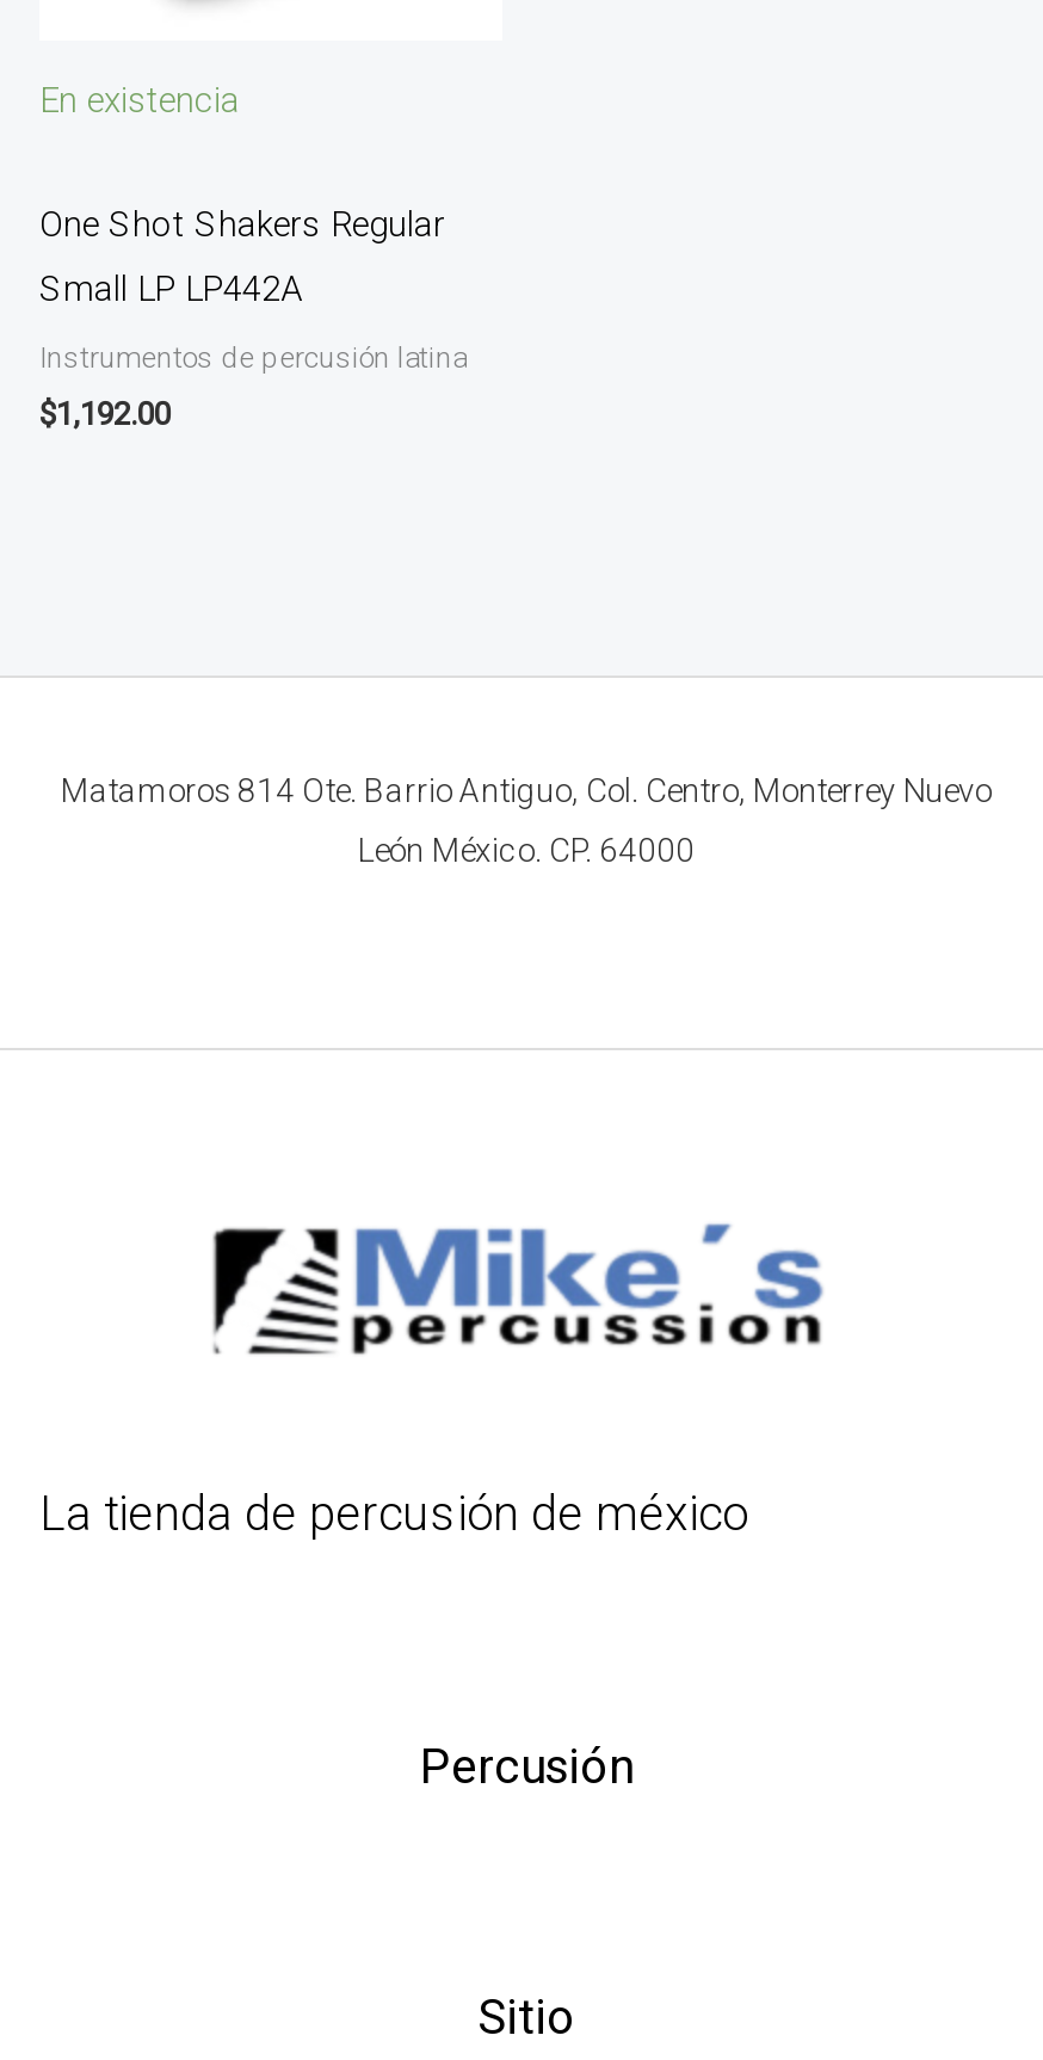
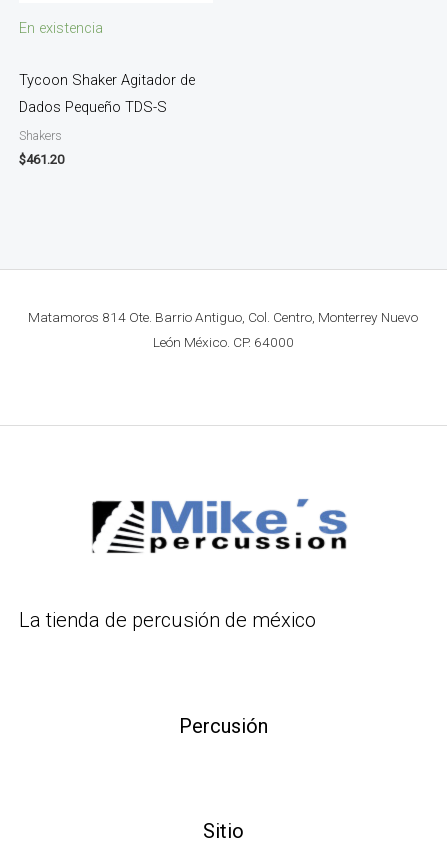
[39,203,445,246] One Shot Shakers Regular -> [19,71,195,89] Tycoon Shaker Agitador de
[39,268,302,311] Small LP LP442A -> [19,98,167,116] Dados Pequeño TDS-S
[39,340,467,376] Instrumentos de percusión latina -> [19,128,62,143] Shakers
[39,395,171,431] $1,192.00 -> [19,152,64,167] $461.20

